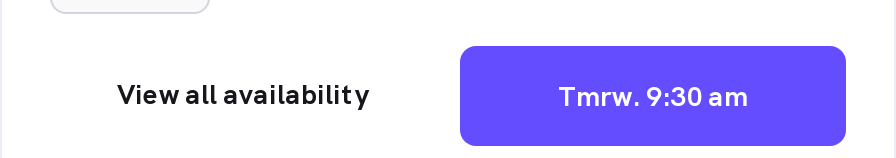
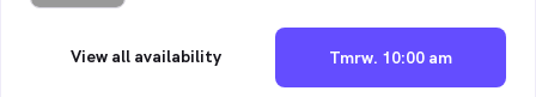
[558,78,748,114] Tmrw. 9:30 am -> [329,47,452,68] Tmrw. 10:00 am

